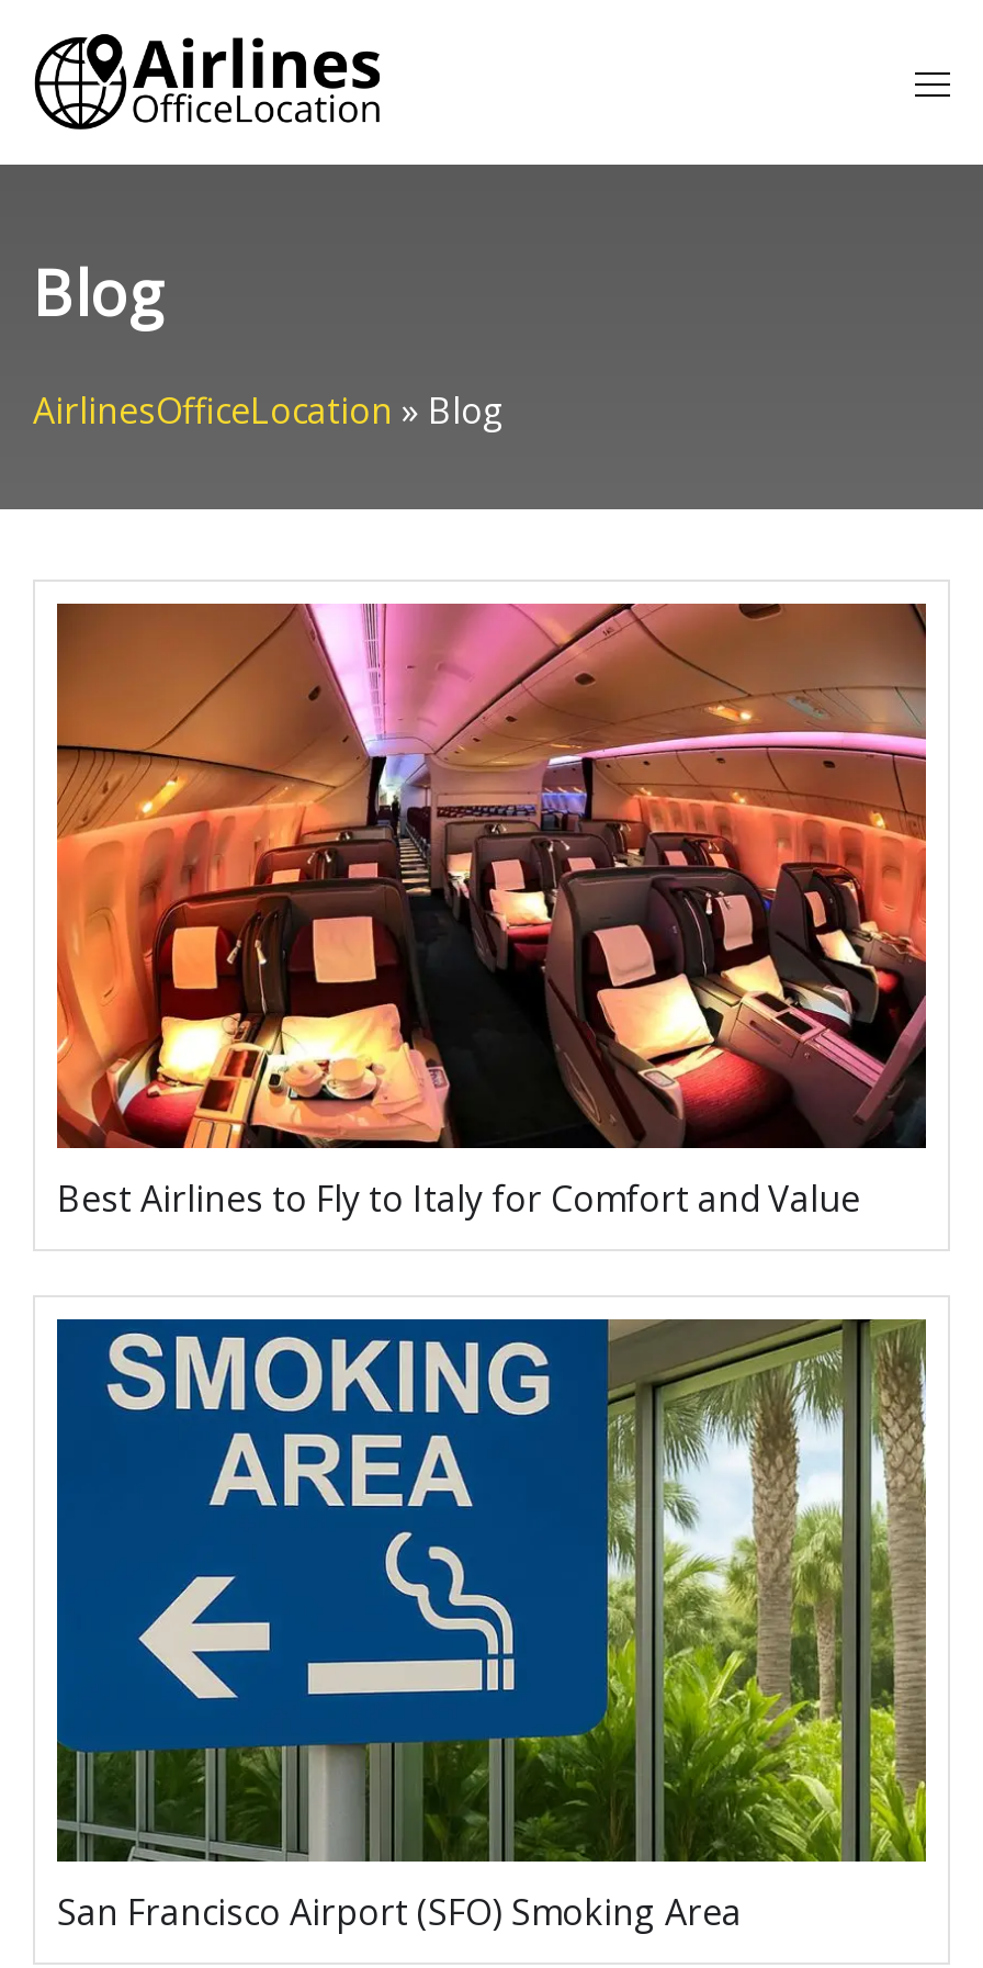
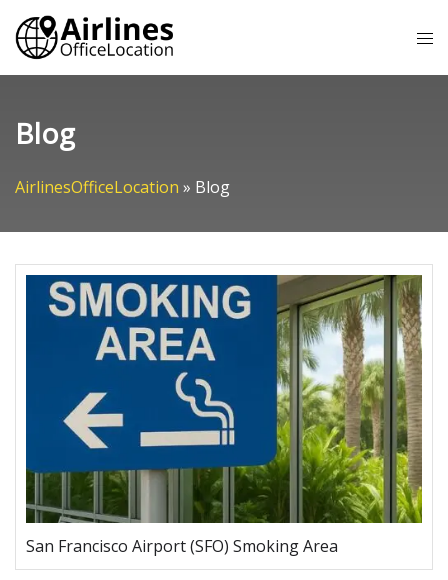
[55,601,928,1222] [image] | Best Airlines to Fly to Italy for Comfort and Value -> none

